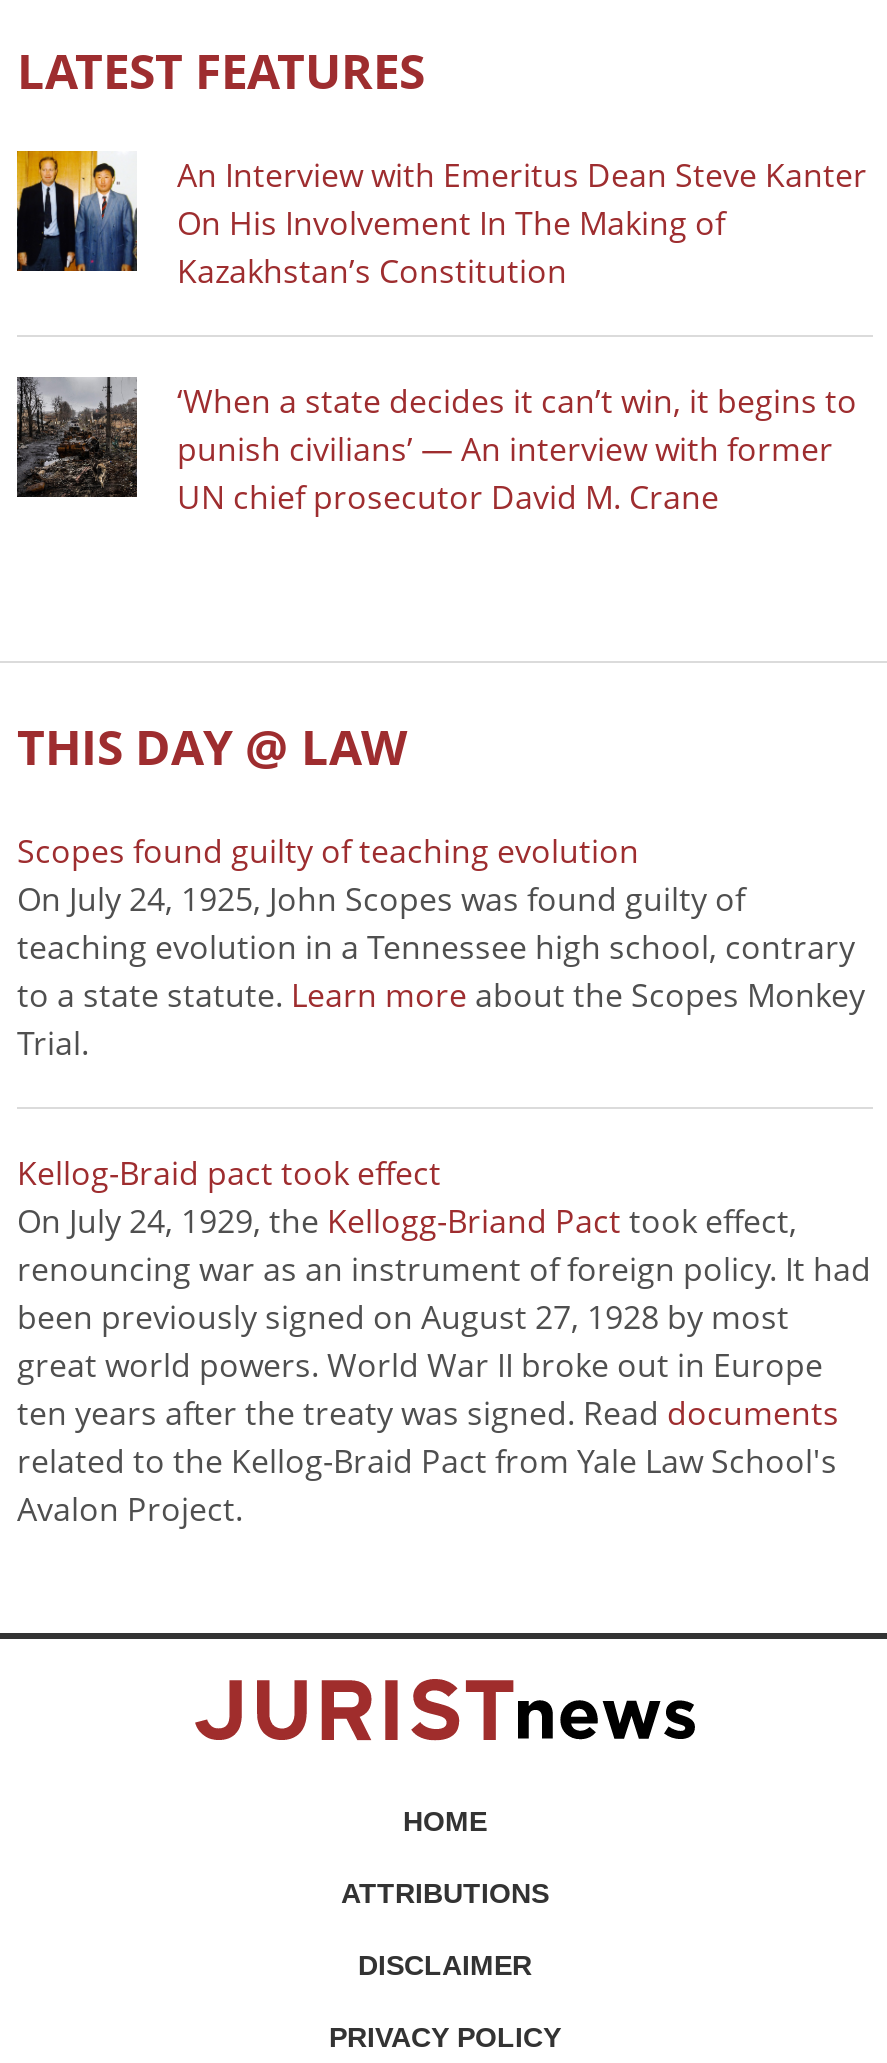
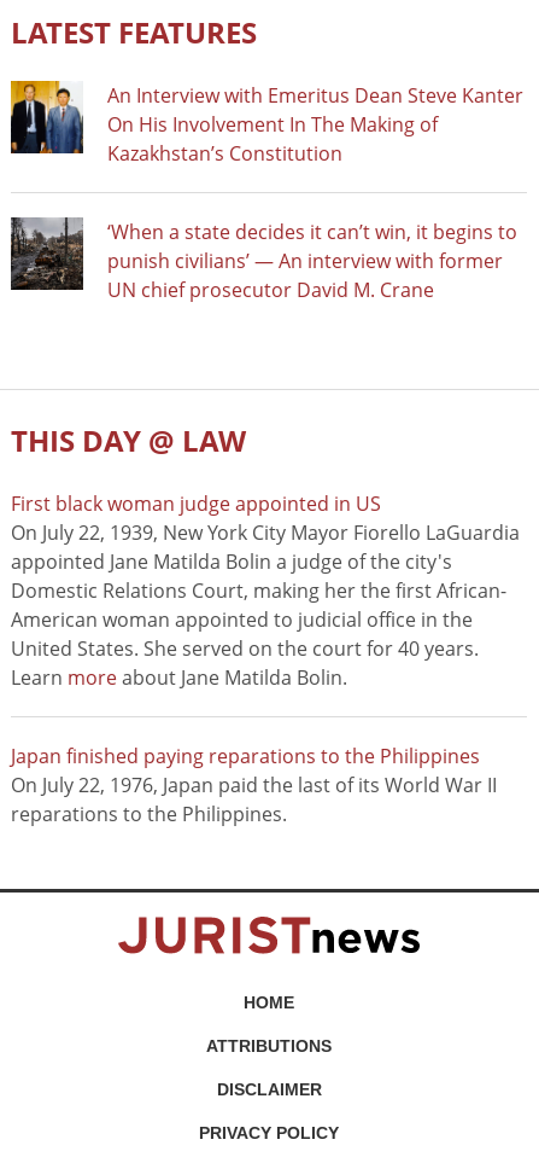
[17,829,865,1065] Scopes found guilty of teaching evolution | On July 24, 1925, John Scopes was found guilty of | teaching evolution in a Tennessee high school, contrary | to a state statute. Learn more about the Scopes Monkey | Trial. -> [11,490,520,691] First black woman judge appointed in US | On July 22, 1939, New York City Mayor Fiorello LaGuardia | appointed Jane Matilda Bolin a judge of the city's | Domestic Relations Court, making her the first African- | American woman appointed to judicial office in the | United States. She served on the court for 40 years. | Learn more about Jane Matilda Bolin.
[17,1151,871,1531] Kellog-Braid pact took effect | On July 24, 1929, the Kellogg-Briand Pact took effect, | renouncing war as an instrument of foreign policy. It had | been previously signed on August 27, 1928 by most | great world powers. World War II broke out in Europe | ten years after the treaty was signed. Read documents | related to the Kellog-Braid Pact from Yale Law School's | Avalon Project. -> [11,743,497,827] Japan finished paying reparations to the Philippines | On July 22, 1976, Japan paid the last of its World War II | reparations to the Philippines.

